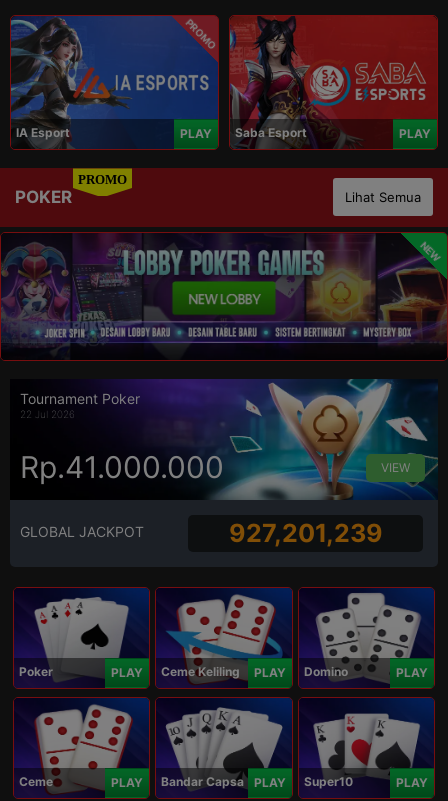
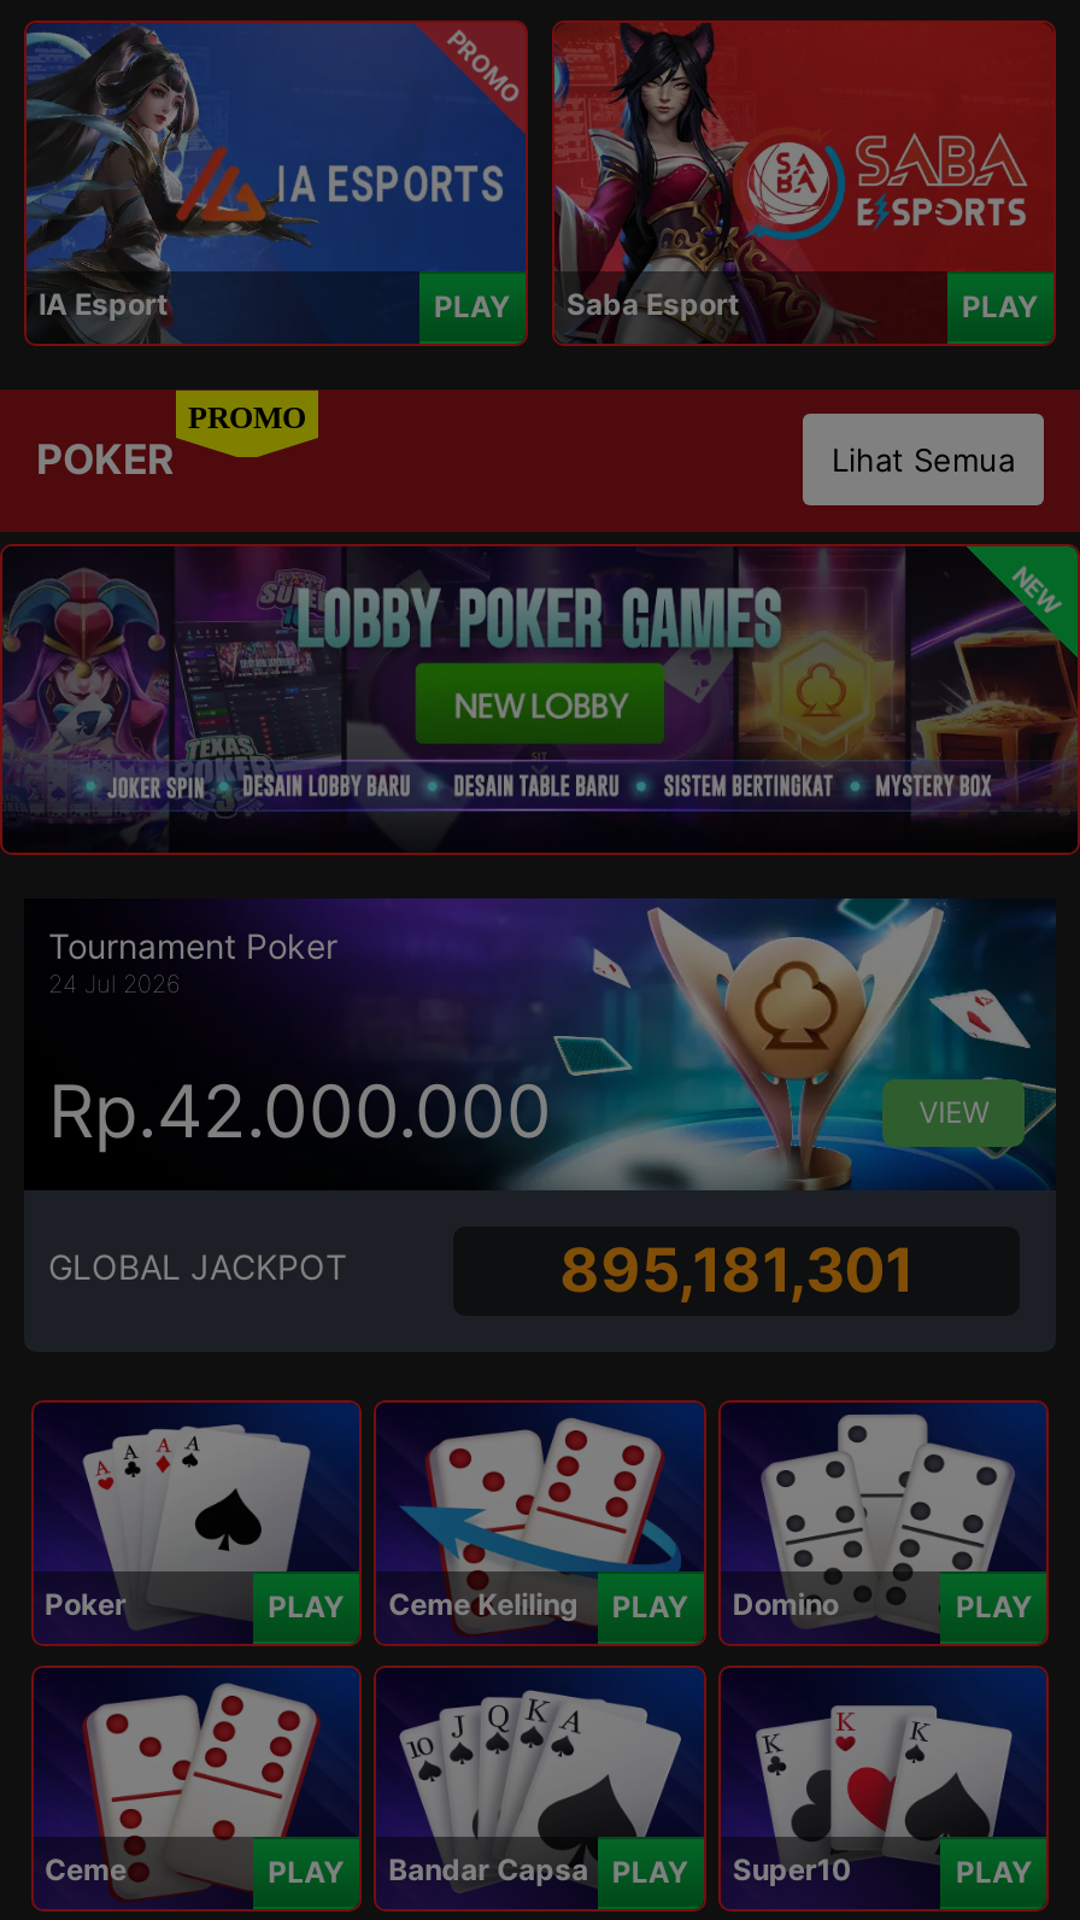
[20,408,75,420] 22 Jul 2026 -> [48,969,181,998] 24 Jul 2026
[20,449,224,485] Rp.41.000.000 -> [48,1067,552,1154] Rp.42.000.000
[229,518,383,548] 927,201,239 -> [560,1234,914,1307] 895,181,301

